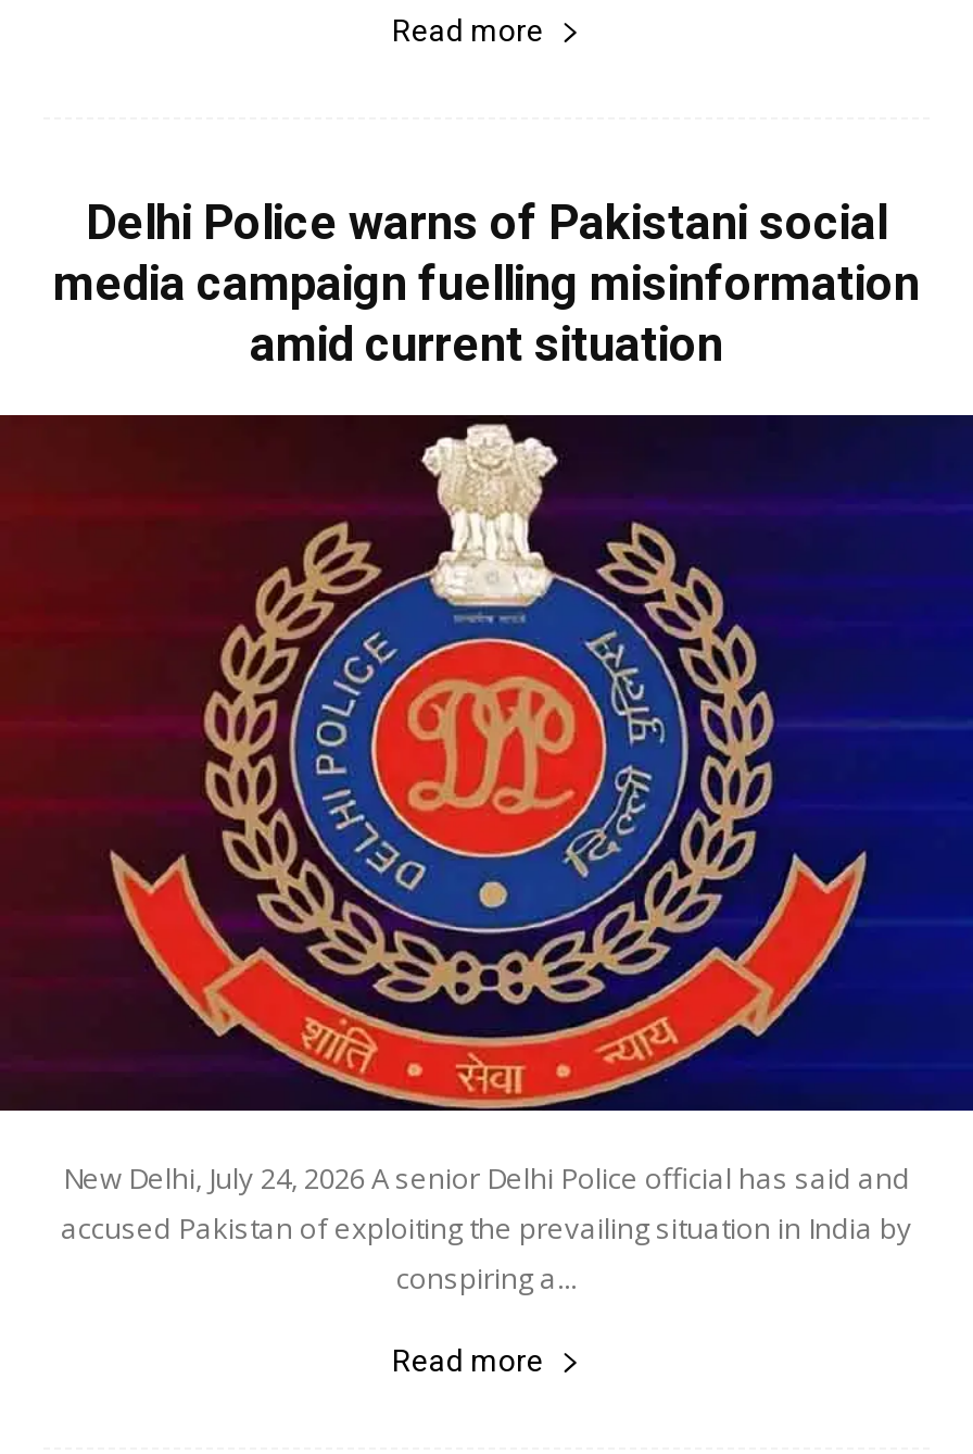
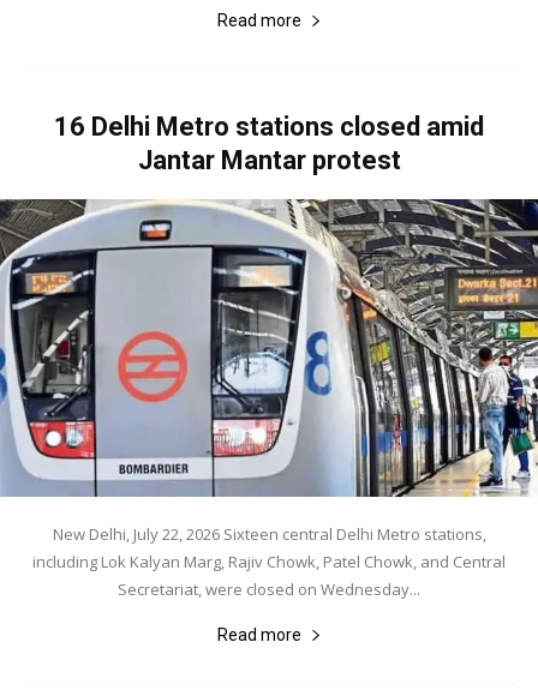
[53,196,920,373] Delhi Police warns of Pakistani social | media campaign fuelling misinformation | amid current situation -> [54,111,484,175] 16 Delhi Metro stations closed amid | Jantar Mantar protest
[7,412,966,1298] [image] | New Delhi, July 24, 2026 A senior Delhi Police official has said and | accused Pakistan of exploiting the prevailing situation in India by | conspiring a... -> [4,198,534,600] [image] | New Delhi, July 22, 2026 Sixteen central Delhi Metro stations, | including Lok Kalyan Marg, Rajiv Chowk, Patel Chowk, and Central | Secretariat, were closed on Wednesday...

